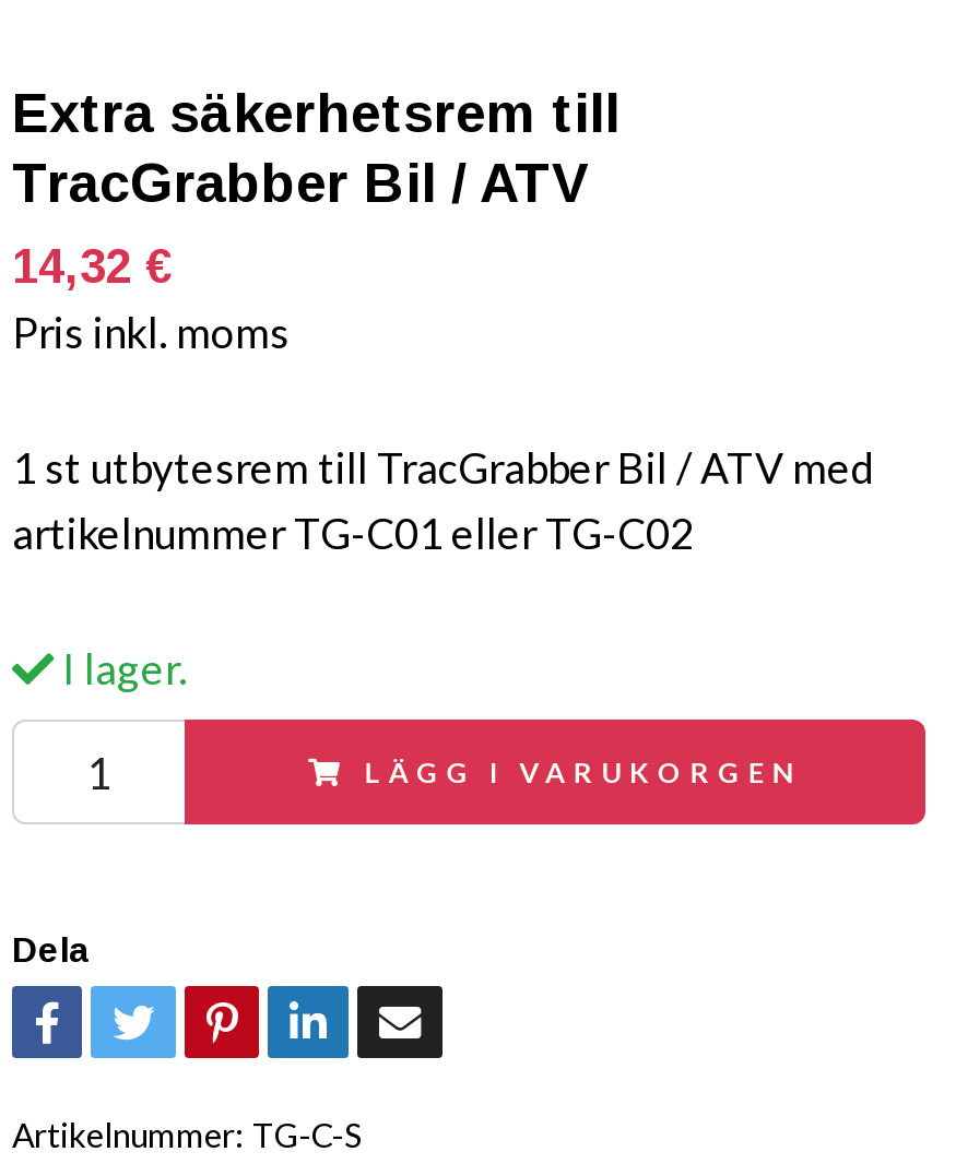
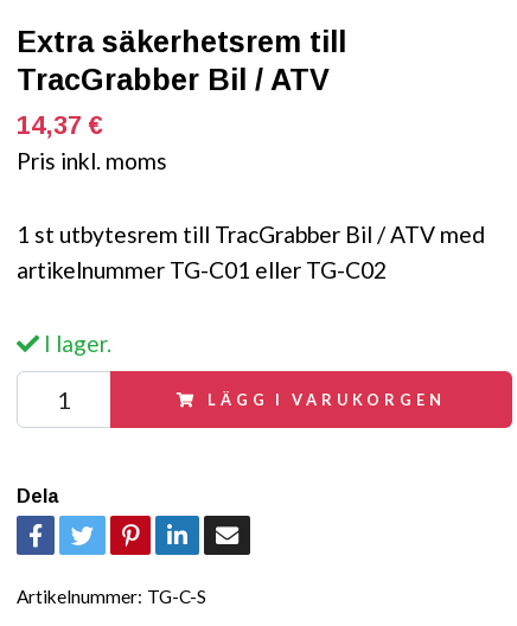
[12,239,172,293] 14,32 € -> [17,110,103,140] 14,37 €

